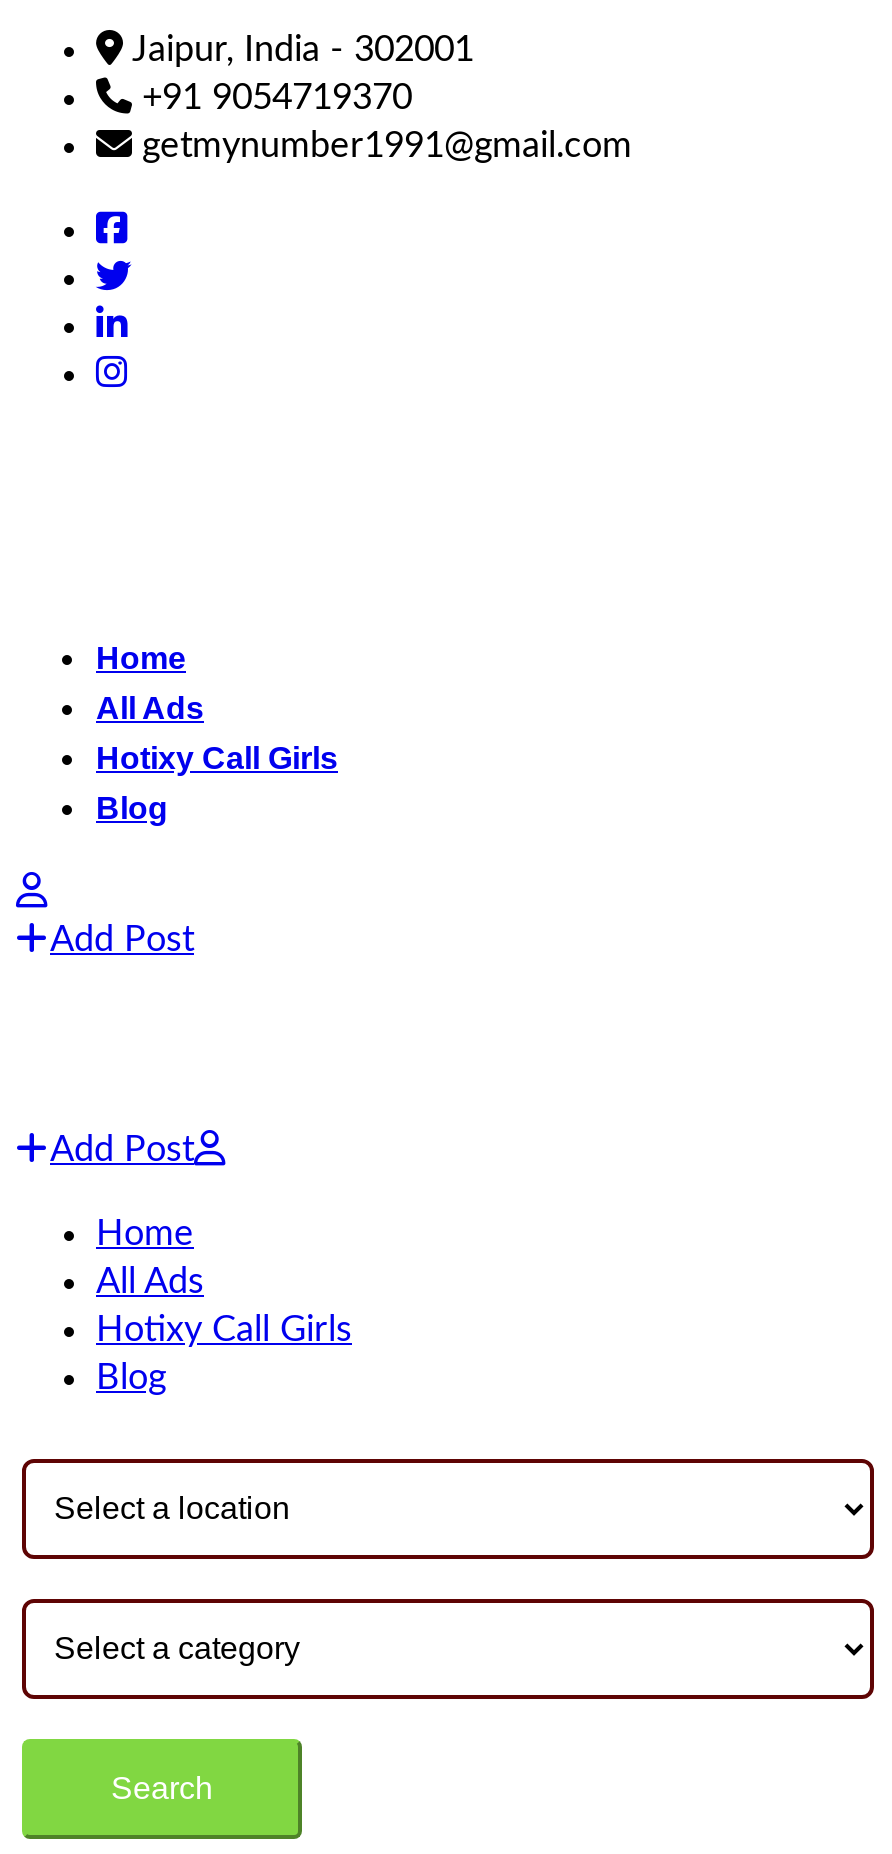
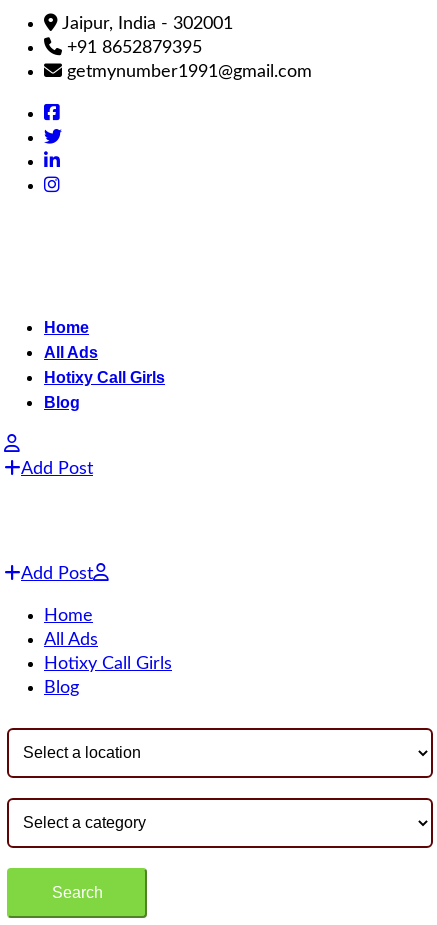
[142,81,412,117] +91 9054719370 -> [67,39,202,57] +91 8652879395

